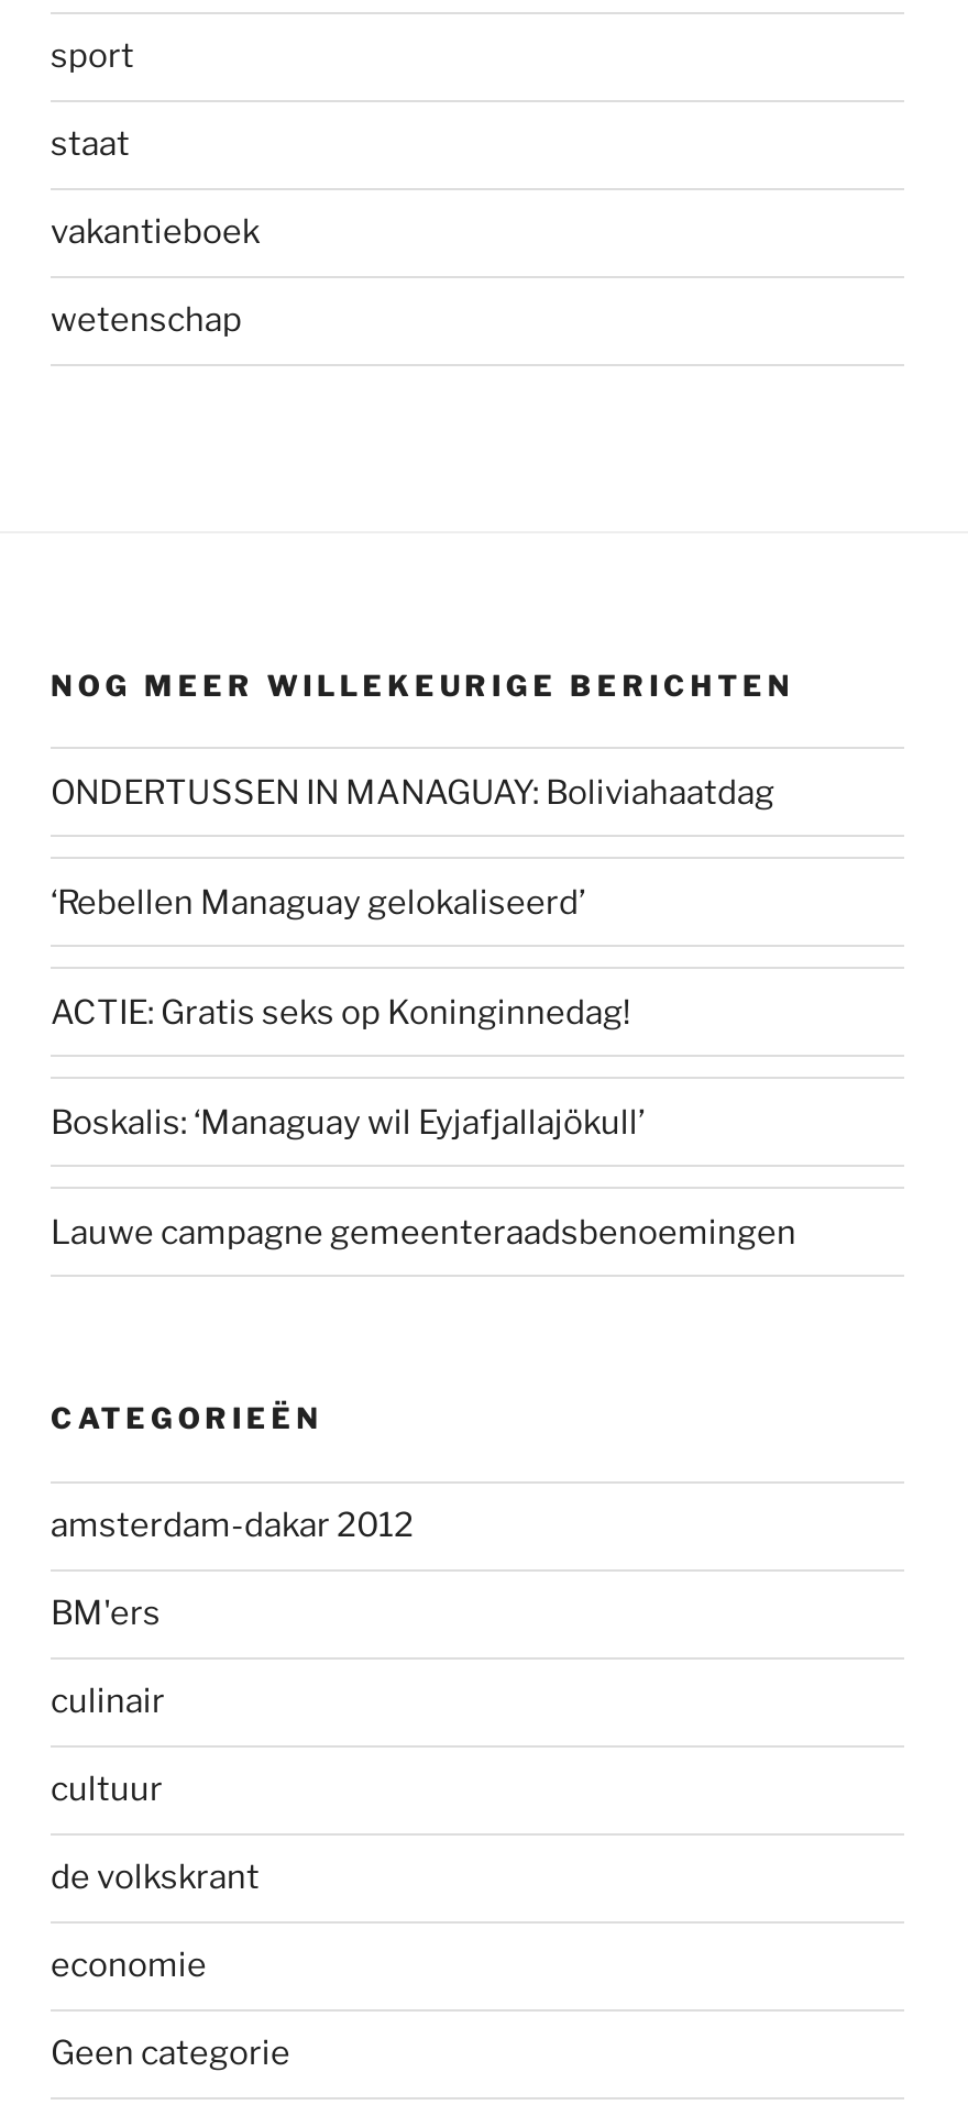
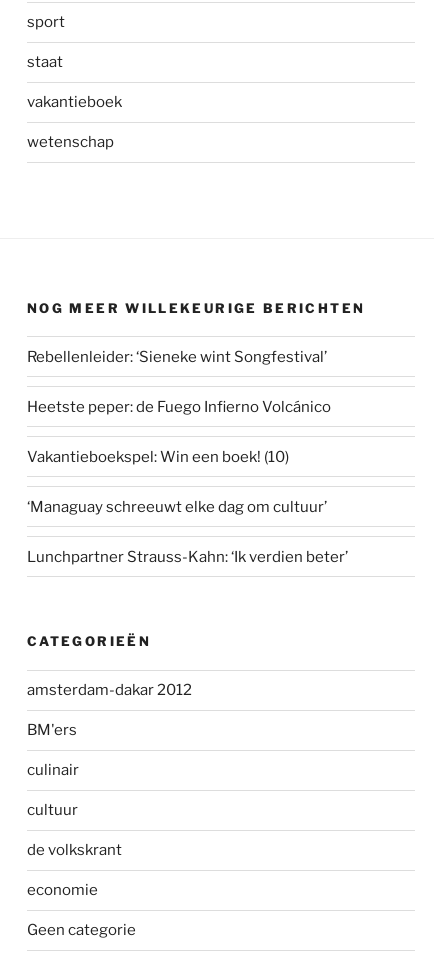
[51,772,774,812] ONDERTUSSEN IN MANAGUAY: Boliviahaatdag -> [27,348,327,366] Rebellenleider: ‘Sieneke wint Songfestival’
[51,882,585,922] ‘Rebellen Managuay gelokaliseerd’ -> [27,398,331,416] Heetste peper: de Fuego Infierno Volcánico
[51,992,631,1032] ACTIE: Gratis seks op Koninginnedag! -> [27,448,289,466] Vakantieboekspel: Win een boek! (10)
[51,1102,645,1142] Boskalis: ‘Managuay wil Eyjafjallajökull’ -> [27,498,327,516] ‘Managuay schreeuwt elke dag om cultuur’
[51,1212,796,1252] Lauwe campagne gemeenteraadsbenoemingen -> [27,548,348,566] Lunchpartner Strauss-Kahn: ‘Ik verdien beter’

